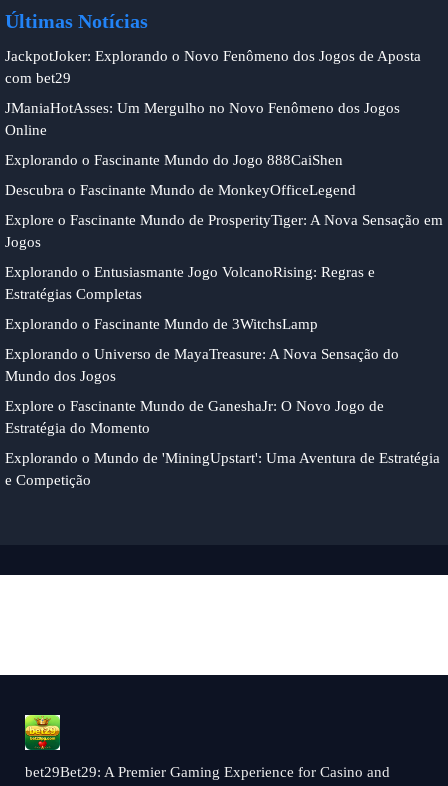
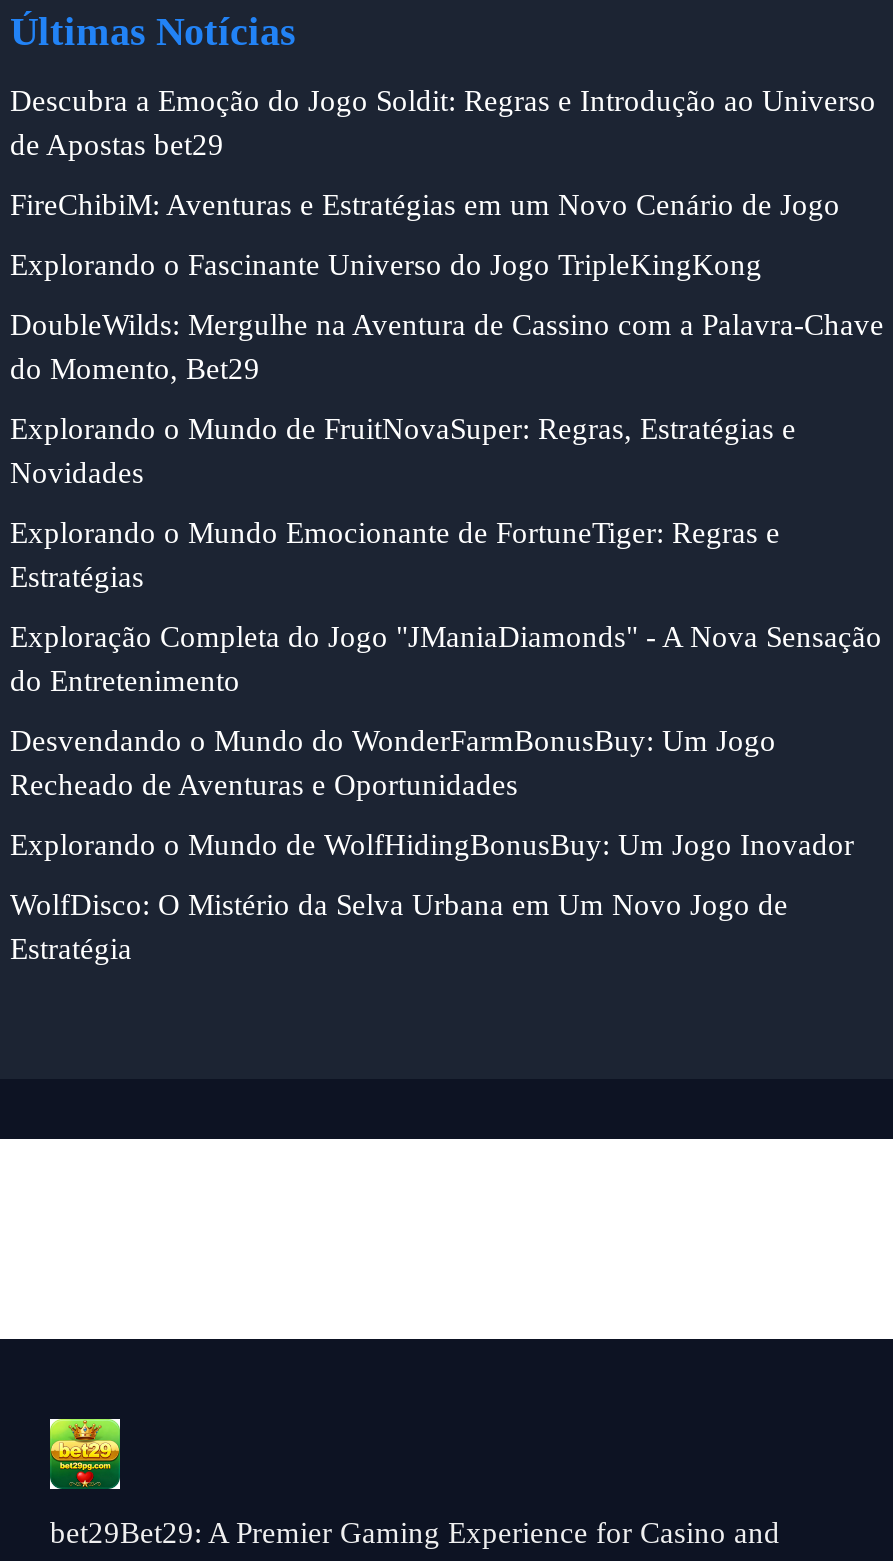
[5,48,421,86] JackpotJoker: Explorando o Novo Fenômeno dos Jogos de Aposta | com bet29 -> [10,85,876,161] Descubra a Emoção do Jogo Soldit: Regras e Introdução ao Universo | de Apostas bet29
[5,100,400,138] JManiaHotAsses: Um Mergulho no Novo Fenômeno dos Jogos | Online -> [10,189,840,221] FireChibiM: Aventuras e Estratégias em um Novo Cenário de Jogo
[5,152,343,168] Explorando o Fascinante Mundo do Jogo 888CaiShen -> [10,249,762,281] Explorando o Fascinante Universo do Jogo TripleKingKong
[5,182,356,198] Descubra o Fascinante Mundo de MonkeyOfficeLegend -> [10,309,884,385] DoubleWilds: Mergulhe na Aventura de Cassino com a Palavra-Chave | do Momento, Bet29
[5,212,443,250] Explore o Fascinante Mundo de ProsperityTiger: A Nova Sensação em | Jogos -> [10,413,796,489] Explorando o Mundo de FruitNovaSuper: Regras, Estratégias e | Novidades
[5,264,375,302] Explorando o Entusiasmante Jogo VolcanoRising: Regras e | Estratégias Completas -> [10,517,780,593] Explorando o Mundo Emocionante de FortuneTiger: Regras e | Estratégias
[5,316,318,332] Explorando o Fascinante Mundo de 3WitchsLamp -> [10,621,882,697] Exploração Completa do Jogo "JManiaDiamonds" - A Nova Sensação | do Entretenimento
[5,346,399,384] Explorando o Universo de MayaTreasure: A Nova Sensação do | Mundo dos Jogos -> [10,725,776,801] Desvendando o Mundo do WonderFarmBonusBuy: Um Jogo | Recheado de Aventuras e Oportunidades
[5,398,384,436] Explore o Fascinante Mundo de GaneshaJr: O Novo Jogo de | Estratégia do Momento -> [10,829,854,861] Explorando o Mundo de WolfHidingBonusBuy: Um Jogo Inovador
[5,450,440,488] Explorando o Mundo de 'MiningUpstart': Uma Aventura de Estratégia | e Competição -> [10,889,788,965] WolfDisco: O Mistério da Selva Urbana em Um Novo Jogo de | Estratégia

